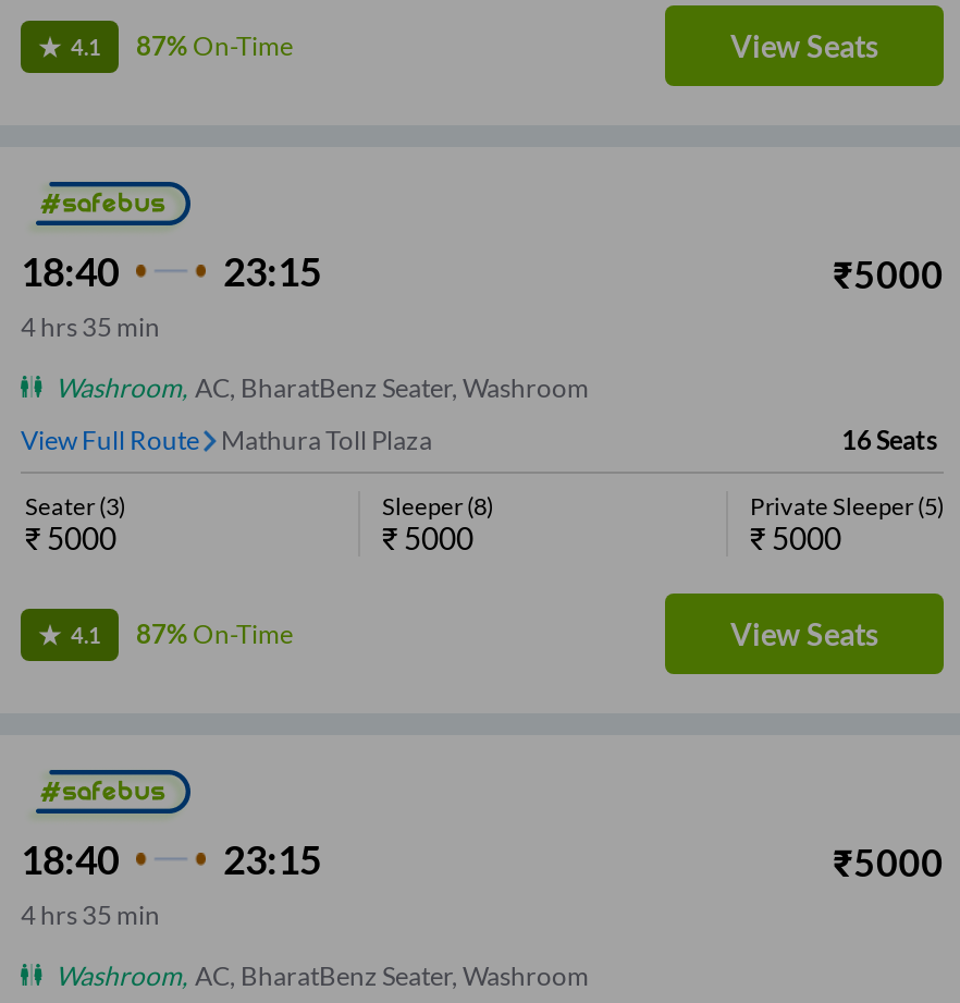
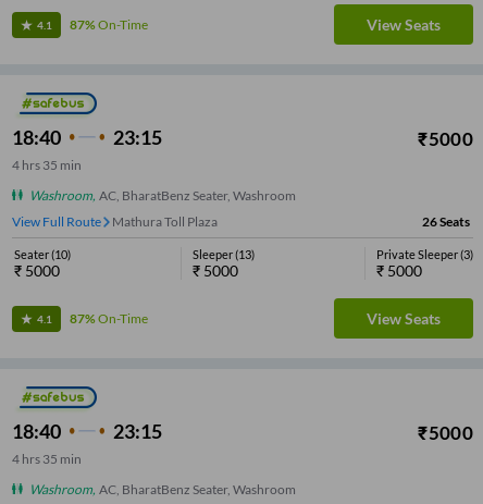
[841,425,937,457] 16 Seats -> [422,214,470,230] 26 Seats
[25,492,125,520] Seater (3) -> [14,248,71,262] Seater (10)
[382,492,493,520] Sleeper (8) -> [193,248,255,262] Sleeper (13)
[750,492,944,520] Private Sleeper (5) -> [376,248,473,262] Private Sleeper (3)

